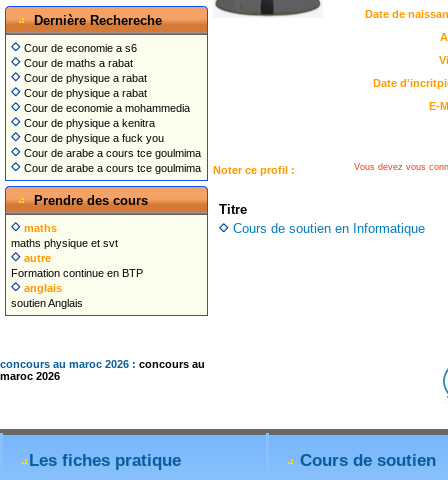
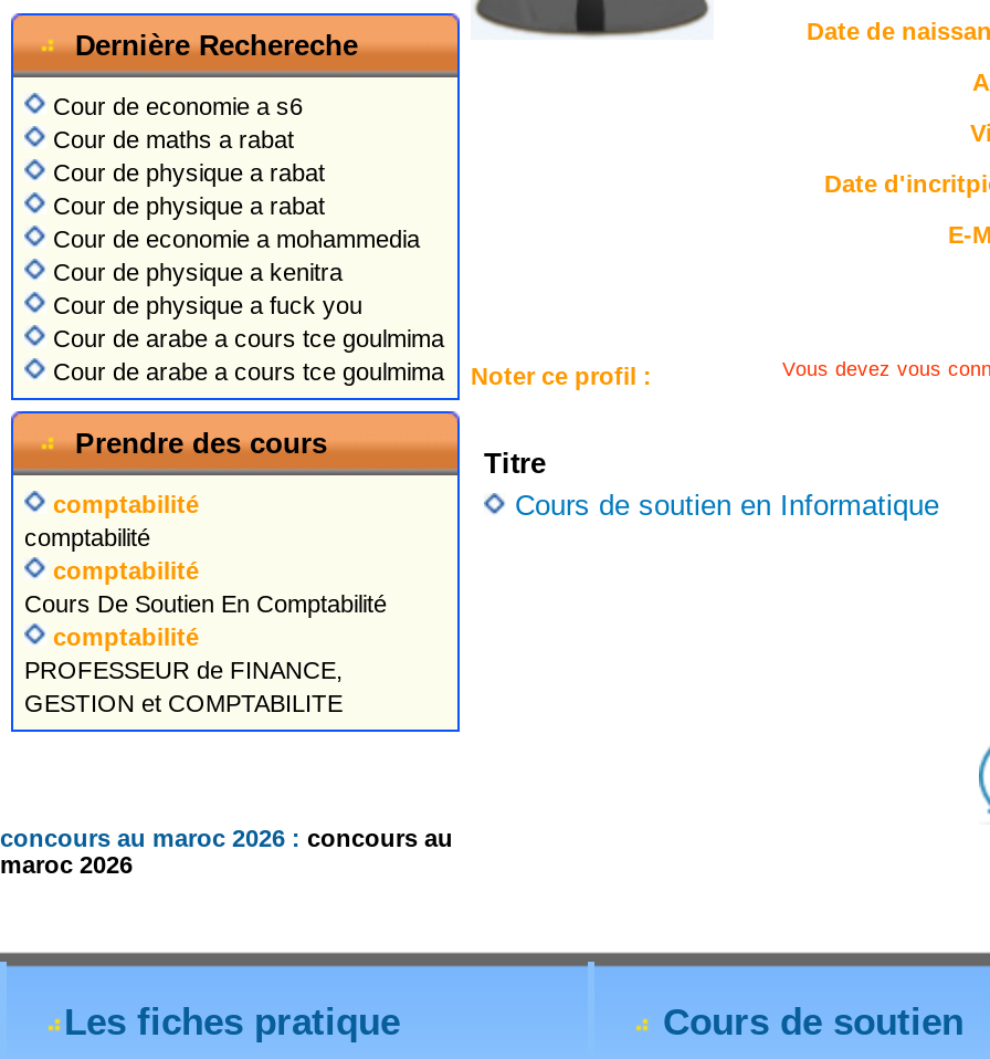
[11,222,143,309] maths | maths physique et svt | autre | Formation continue en BTP | anglais | soutien Anglais -> [24,491,387,716] comptabilité | comptabilité | comptabilité | Cours De Soutien En Comptabilité | comptabilité | PROFESSEUR de FINANCE, | GESTION et COMPTABILITE

